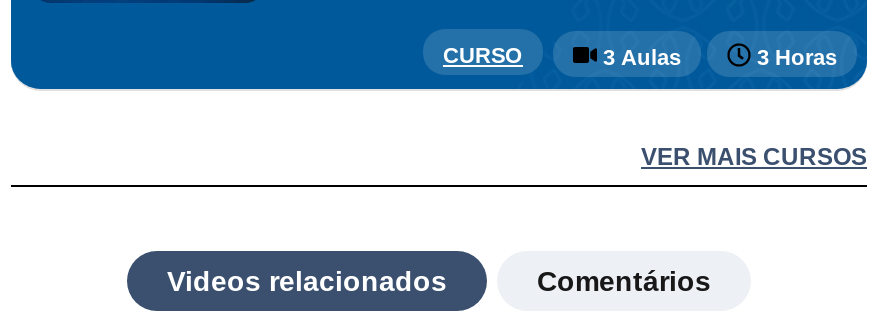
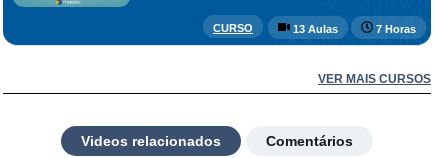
[603,46,681,70] 3 Aulas -> [293,23,338,35] 13 Aulas
[757,46,837,70] 3 Horas -> [376,23,416,35] 7 Horas

